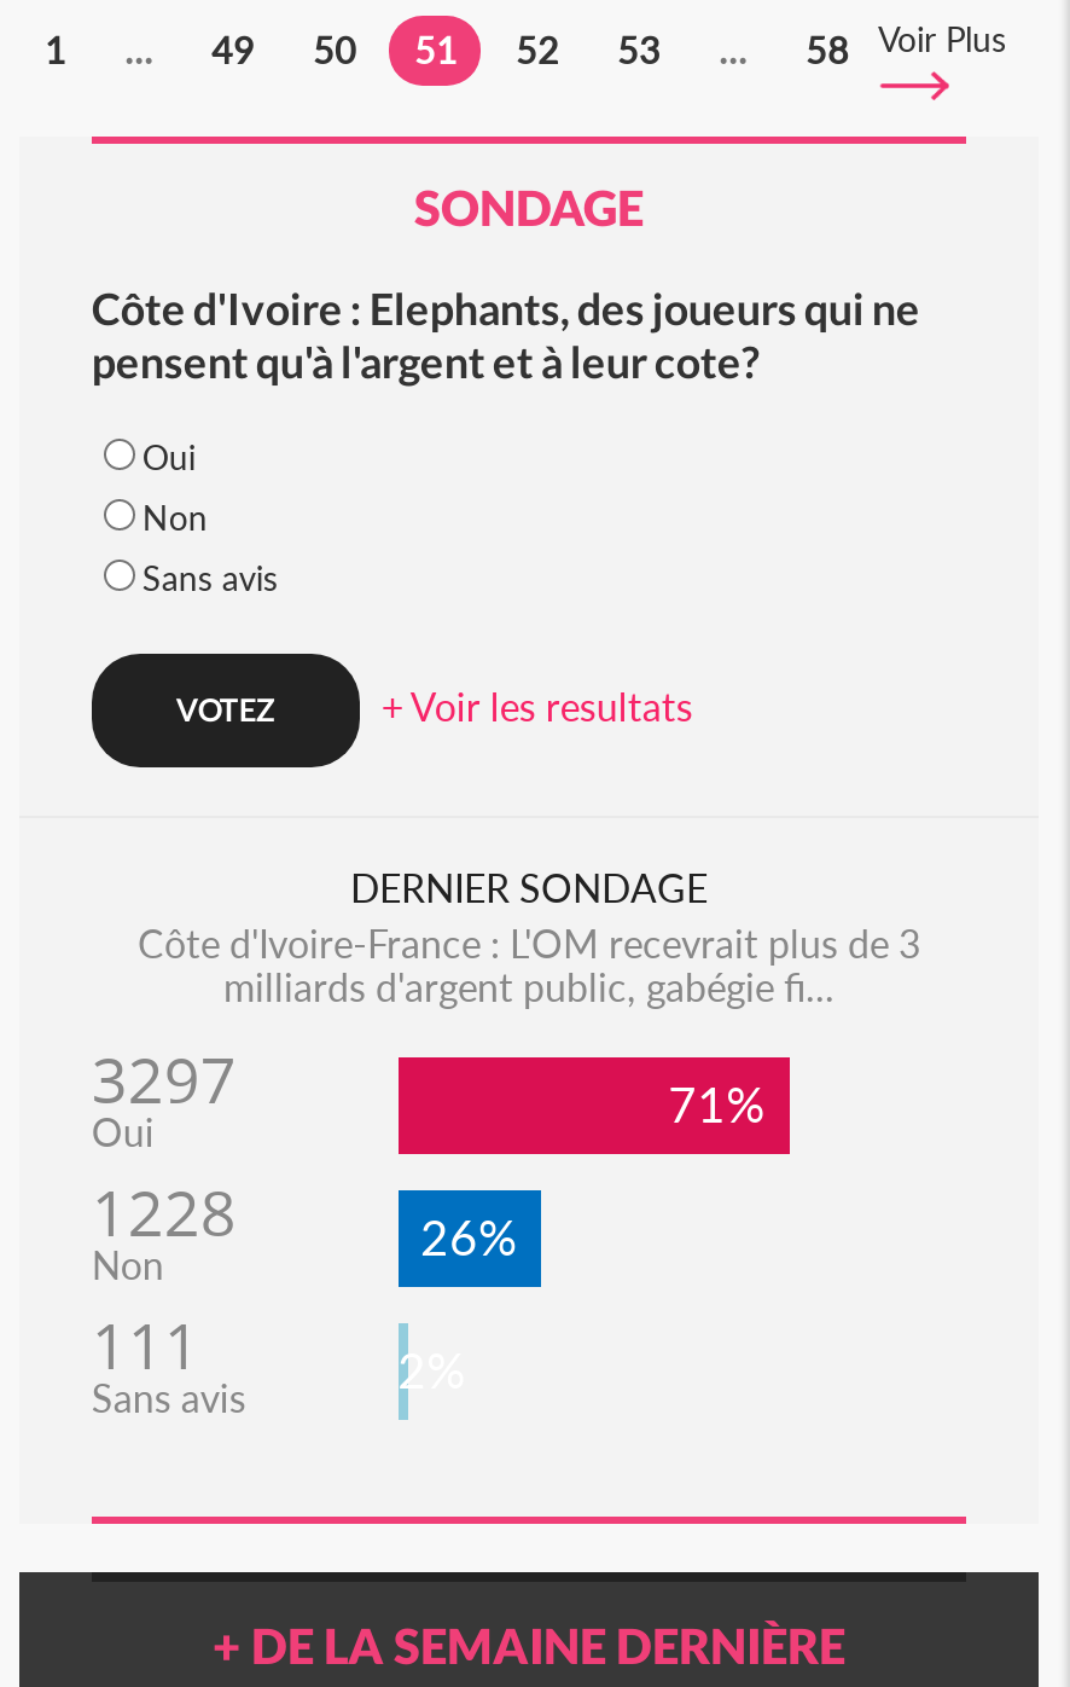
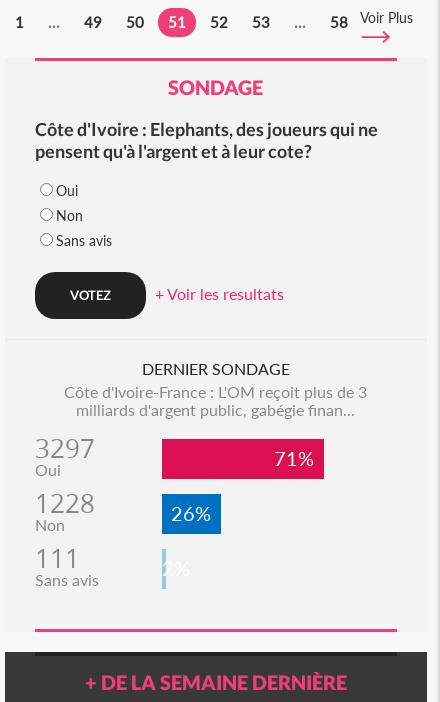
[138,920,920,966] Côte d'Ivoire-France : L'OM recevrait plus de 3 -> [64,382,367,401] Côte d'Ivoire-France : L'OM reçoit plus de 3
[223,963,835,1009] milliards d'argent public, gabégie fi... -> [76,400,355,419] milliards d'argent public, gabégie finan...

